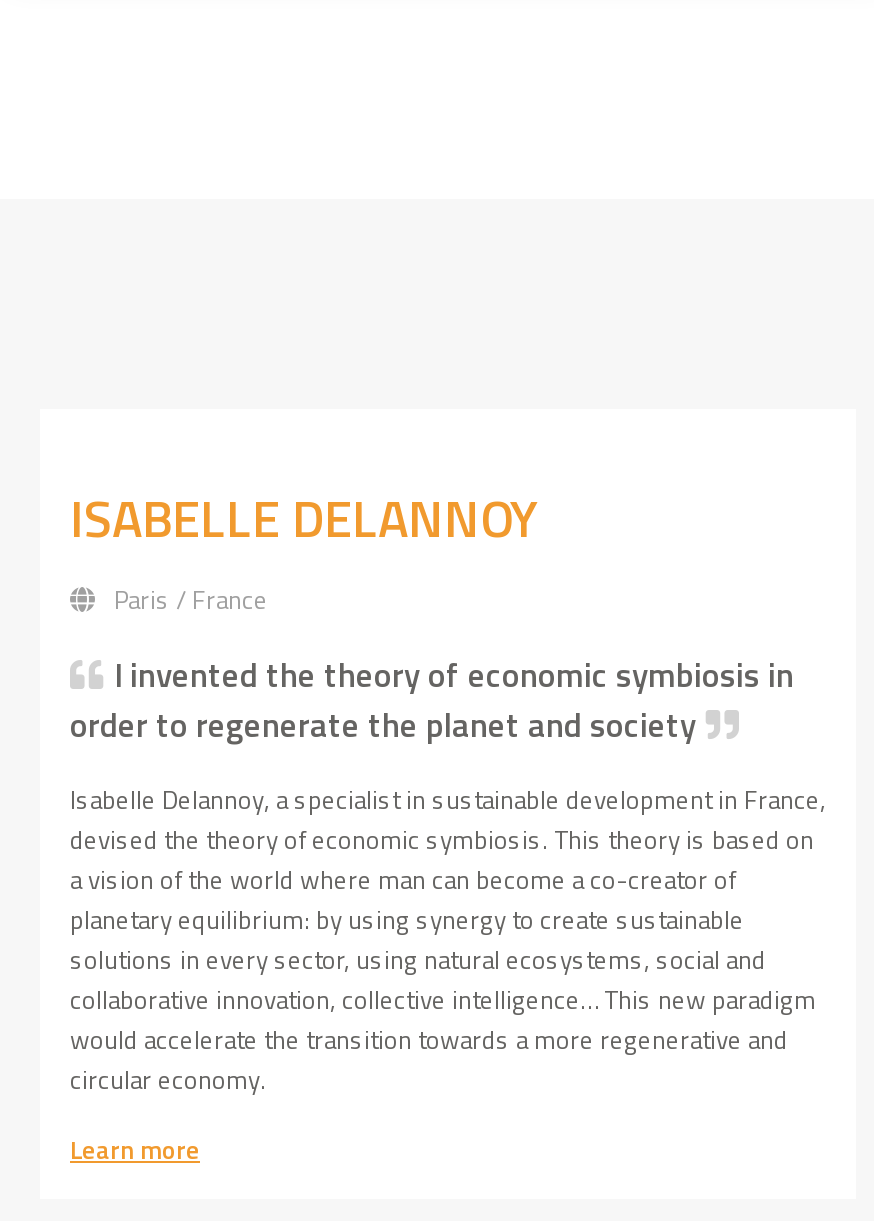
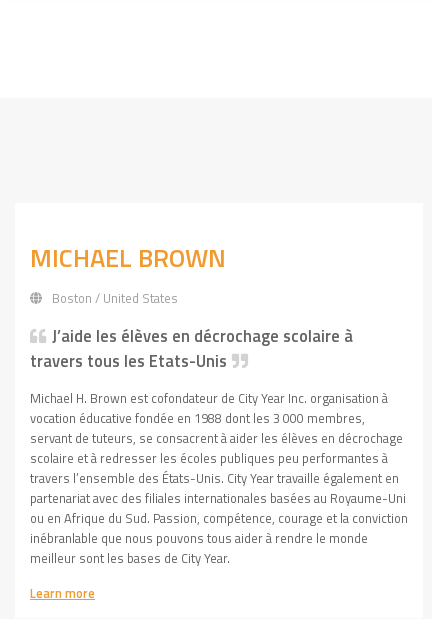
[70,479,538,619] ISABELLE DELANNOY | Paris / France -> [30,238,226,308] MICHAEL BROWN | Boston / United States
[70,649,794,749] I invented the theory of economic symbiosis in | order to regenerate the planet and society -> [30,323,353,373] J’aide les élèves en décrochage scolaire à | travers tous les Etats-Unis
[70,779,826,1099] Isabelle Delannoy, a specialist in sustainable development in France, | devised the theory of economic symbiosis. This theory is based on | a vision of the world where man can become a co-creator of | planetary equilibrium: by using synergy to create sustainable | solutions in every sector, using natural ecosystems, social and | collaborative innovation, collective intelligence… This new paradigm | would accelerate the transition towards a more regenerative and | circular economy. -> [30,388,408,568] Michael H. Brown est cofondateur de City Year Inc. organisation à | vocation éducative fondée en 1988 dont les 3 000 membres, | servant de tuteurs, se consacrent à aider les élèves en décrochage | scolaire et à redresser les écoles publiques peu performantes à | travers l’ensemble des États-Unis. City Year travaille également en | partenariat avec des filiales internationales basées au Royaume-Uni | ou en Afrique du Sud. Passion, compétence, courage et la conviction | inébranlable que nous pouvons tous aider à rendre le monde | meilleur sont les bases de City Year.

